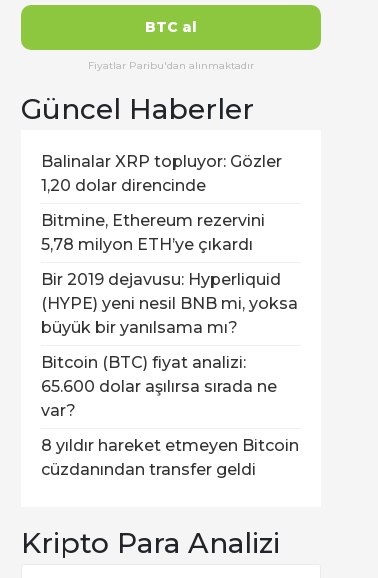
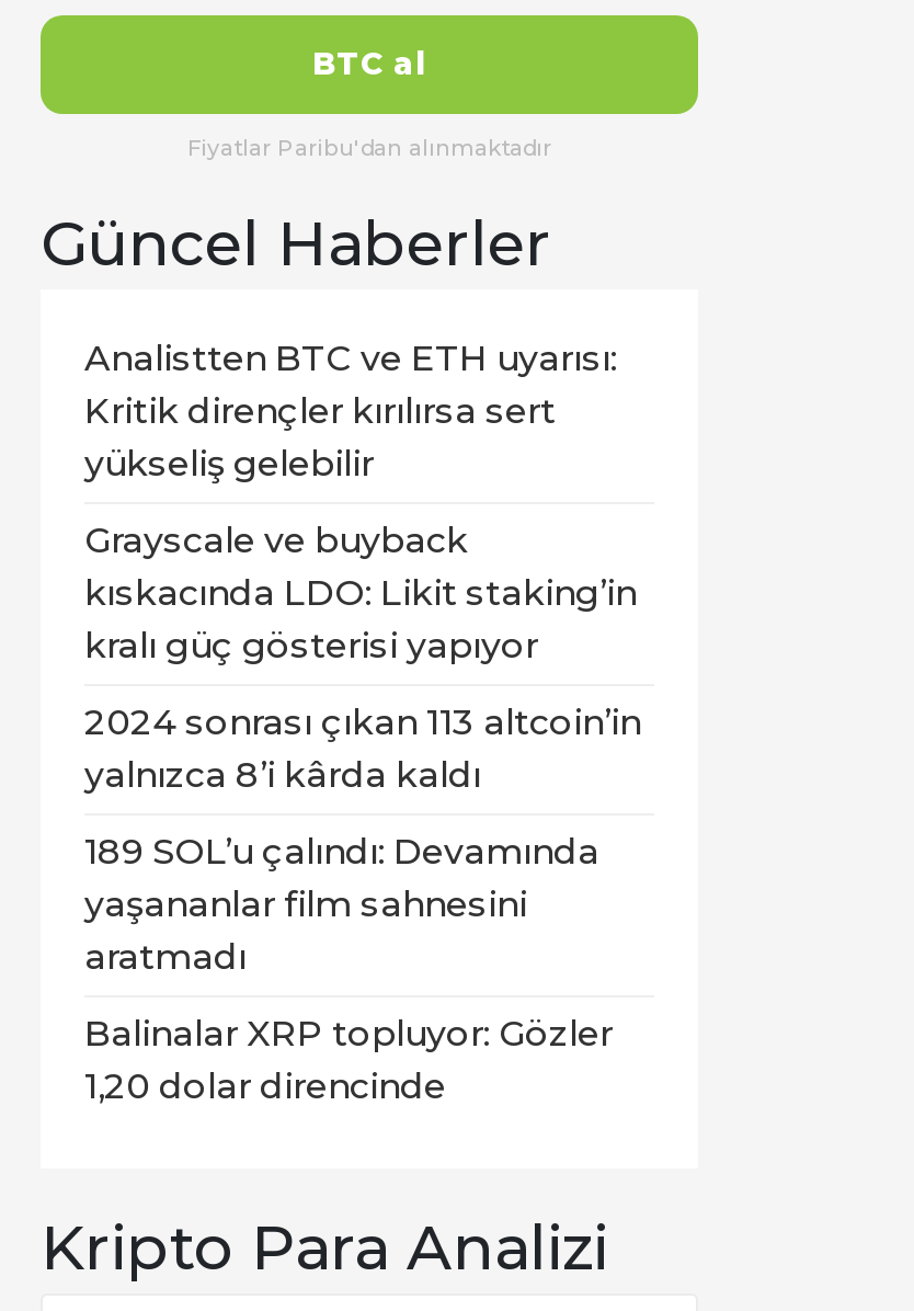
none -> [84,336,641,976] Analistten BTC ve ETH uyarısı: | Kritik dirençler kırılırsa sert | yükseliş gelebilir | Grayscale ve buyback | kıskacında LDO: Likit staking’in | kralı güç gösterisi yapıyor | 2024 sonrası çıkan 113 altcoin’in | yalnızca 8’i kârda kaldı | 189 SOL’u çalındı: Devamında | yaşananlar film sahnesini | aratmadı
moved [41,152,282,195] -> [84,1012,613,1106]: Balinalar XRP topluyor: Gözler | 1,20 dolar direncinde
[41,211,299,479] Bitmine, Ethereum rezervini | 5,78 milyon ETH’ye çıkardı | Bir 2019 dejavusu: Hyperliquid | (HYPE) yeni nesil BNB mi, yoksa | büyük bir yanılsama mı? | Bitcoin (BTC) fiyat analizi: | 65.600 dolar aşılırsa sırada ne | var? | 8 yıldır hareket etmeyen Bitcoin | cüzdanından transfer geldi -> none

